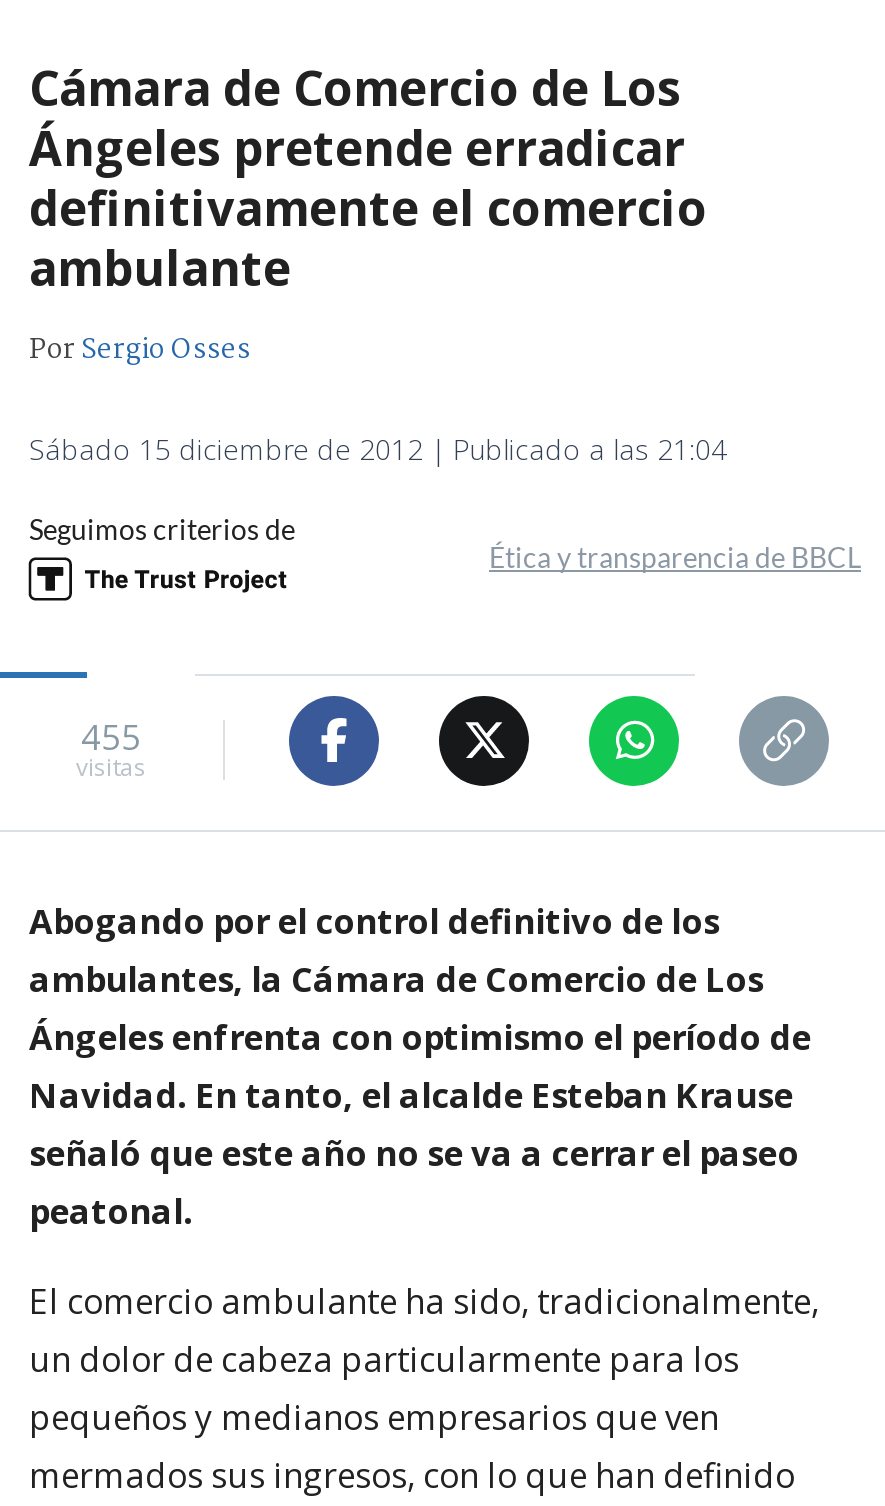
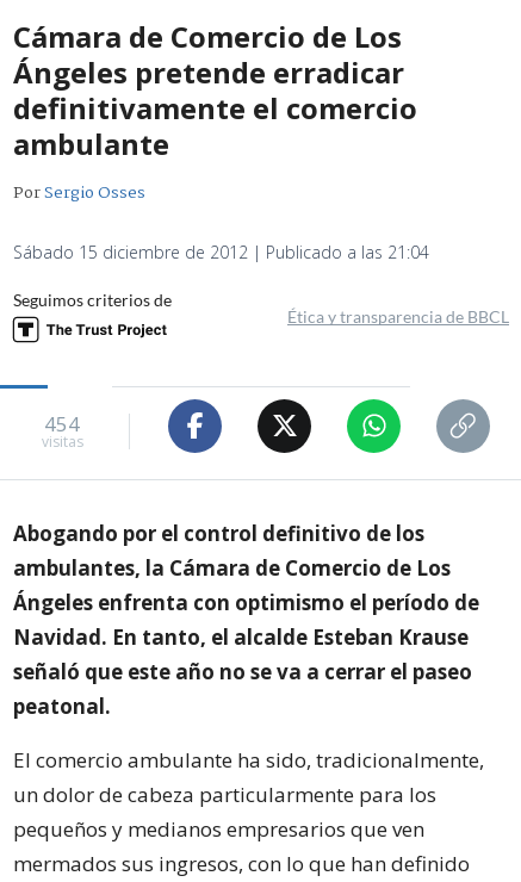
[81,715,141,761] 455 -> [44,410,80,438] 454

